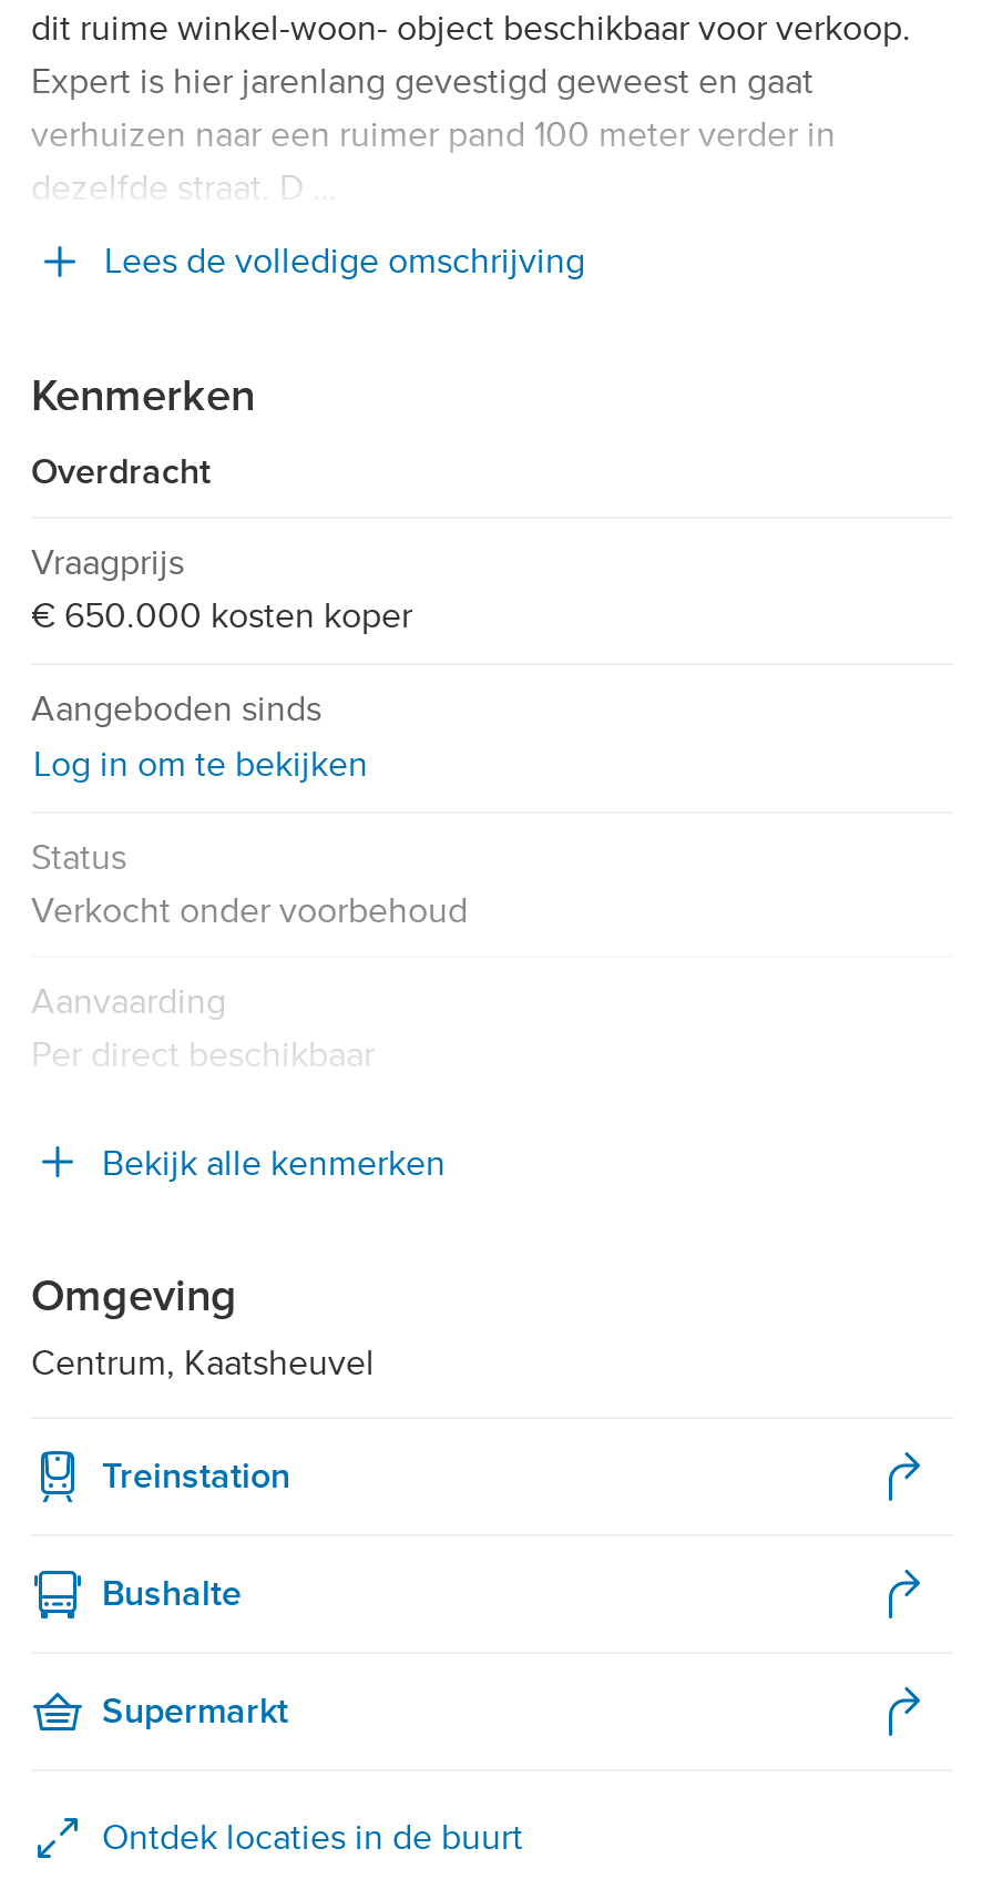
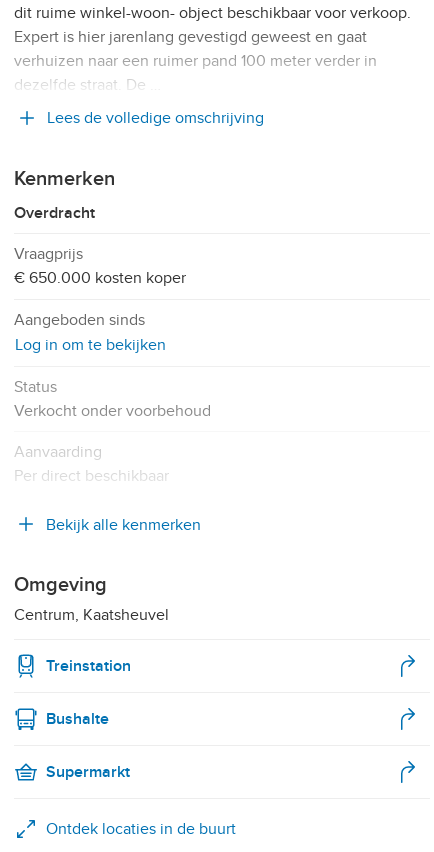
[31,166,337,210] dezelfde straat. D … -> [14,75,161,95] dezelfde straat. De …

